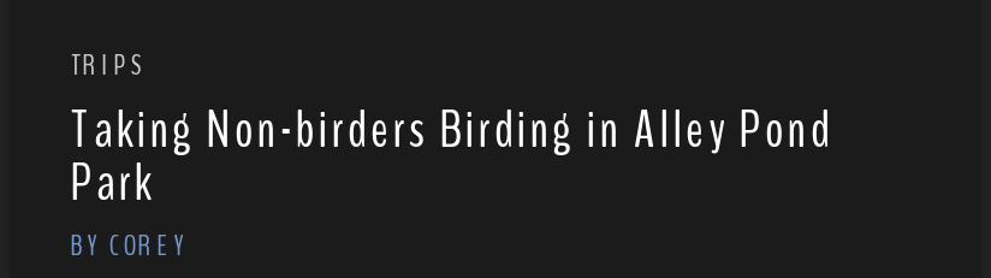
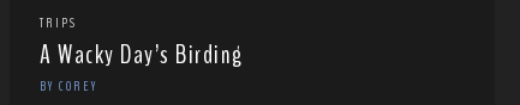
[71,93,833,218] Taking Non-birders Birding in Alley Pond | Park -> [40,37,244,72] A Wacky Day’s Birding

